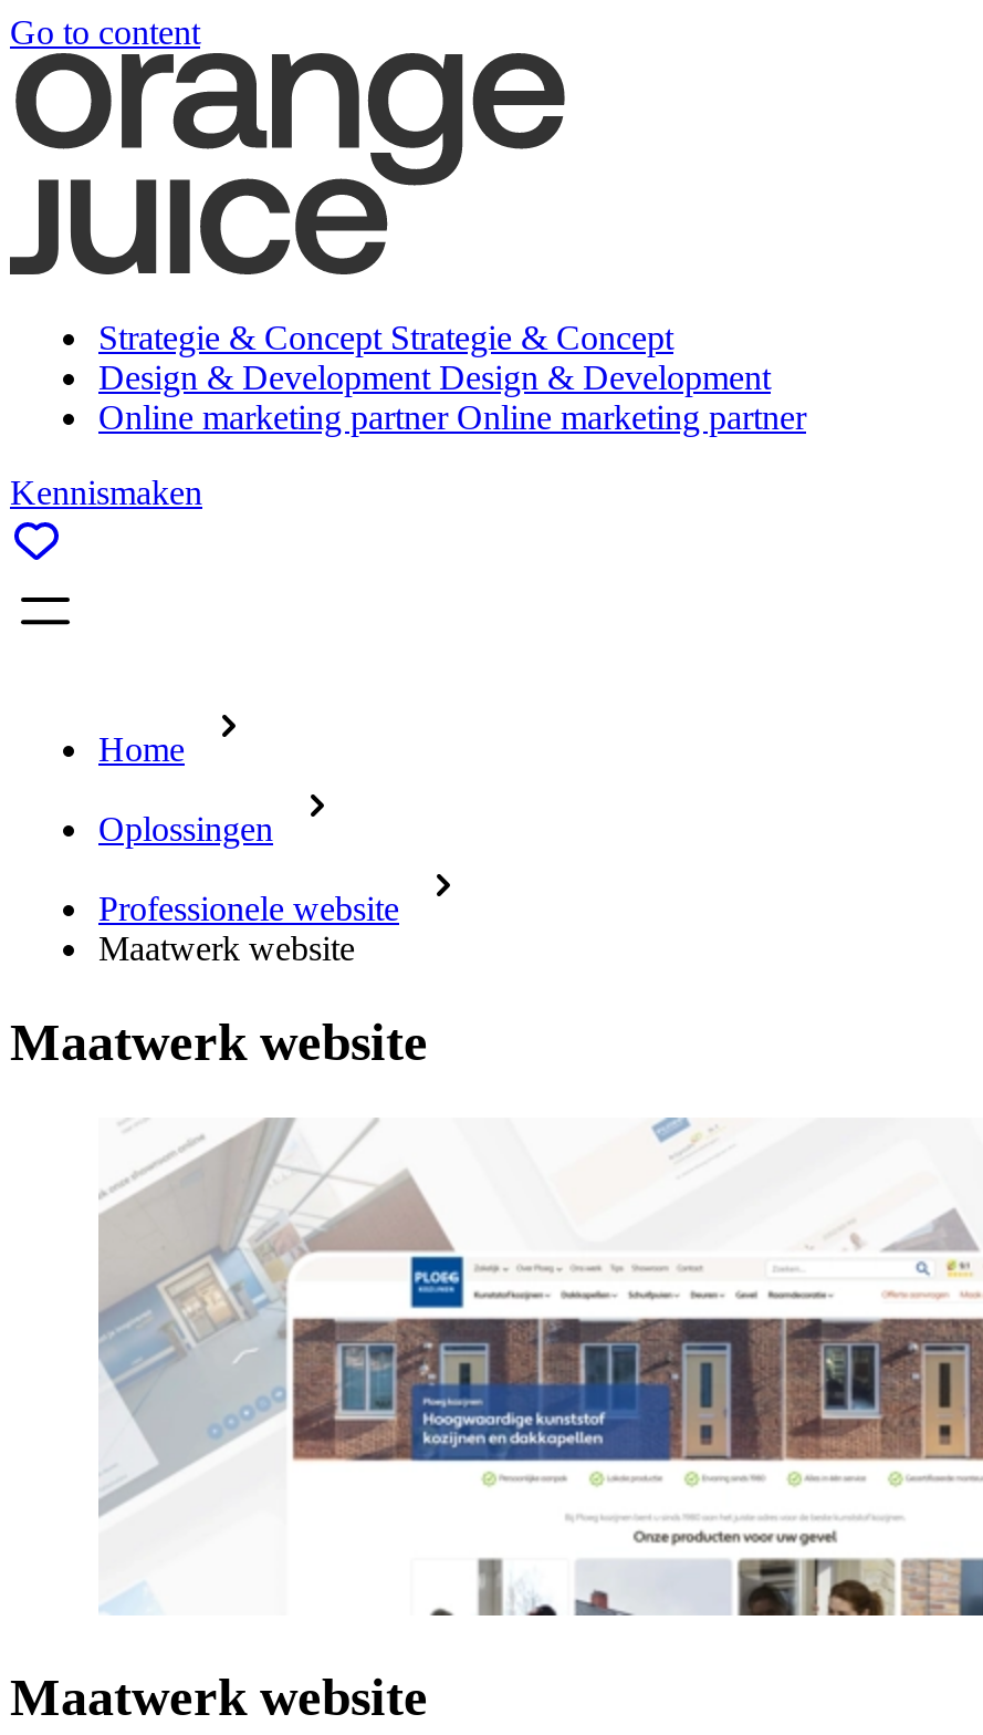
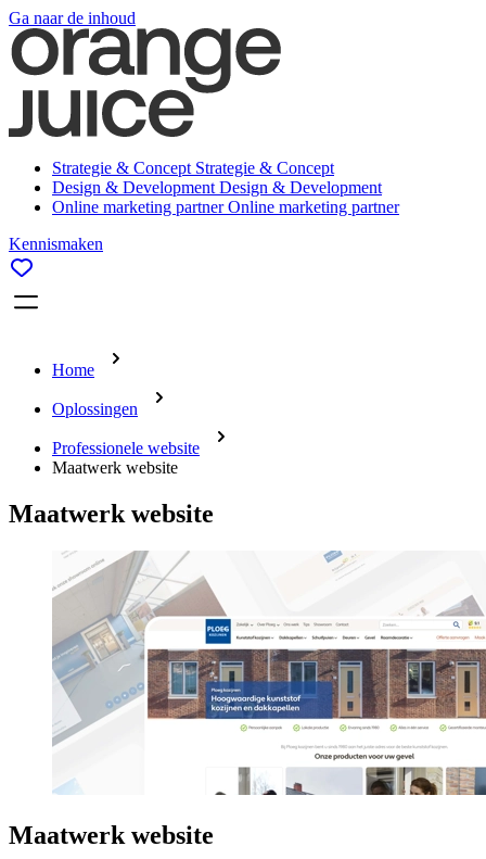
[10,13,200,51] Go to content -> [9,9,136,27] Ga naar de inhoud

